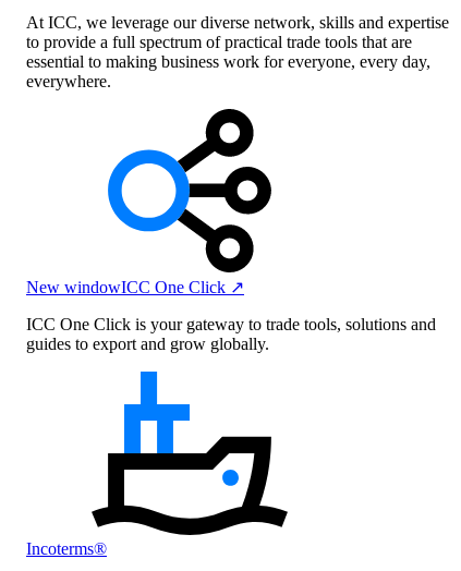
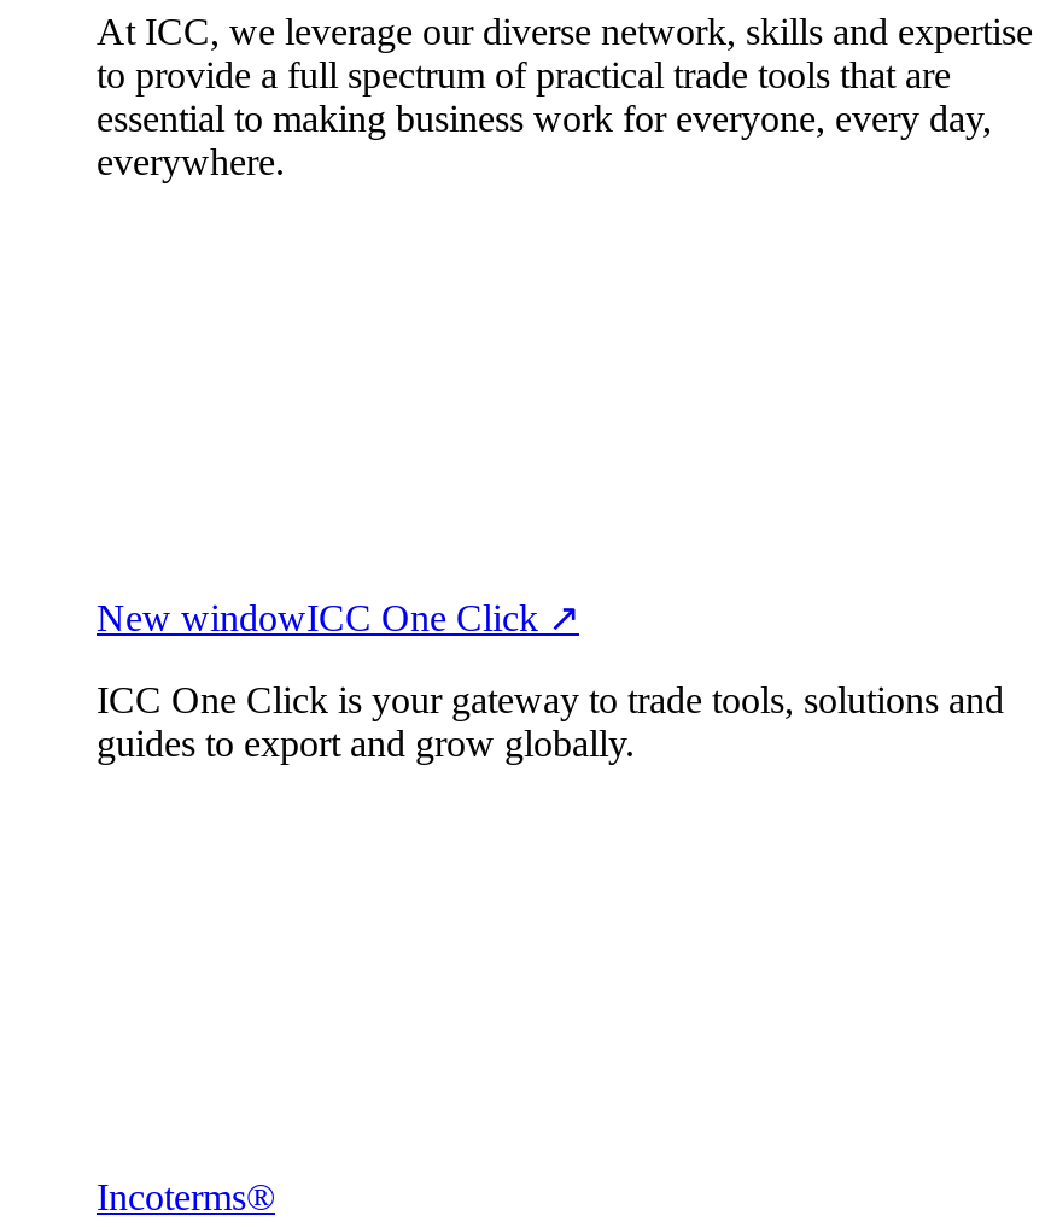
[107,108,272,274] [image] -> none
[90,370,289,536] [image] -> none

